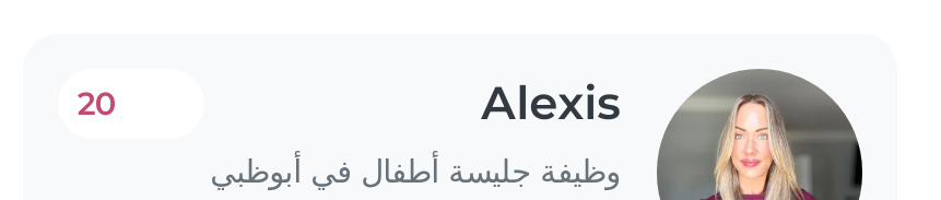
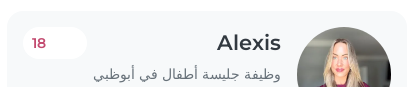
[77,85,114,124] 20 -> [32,34,46,52] 18

